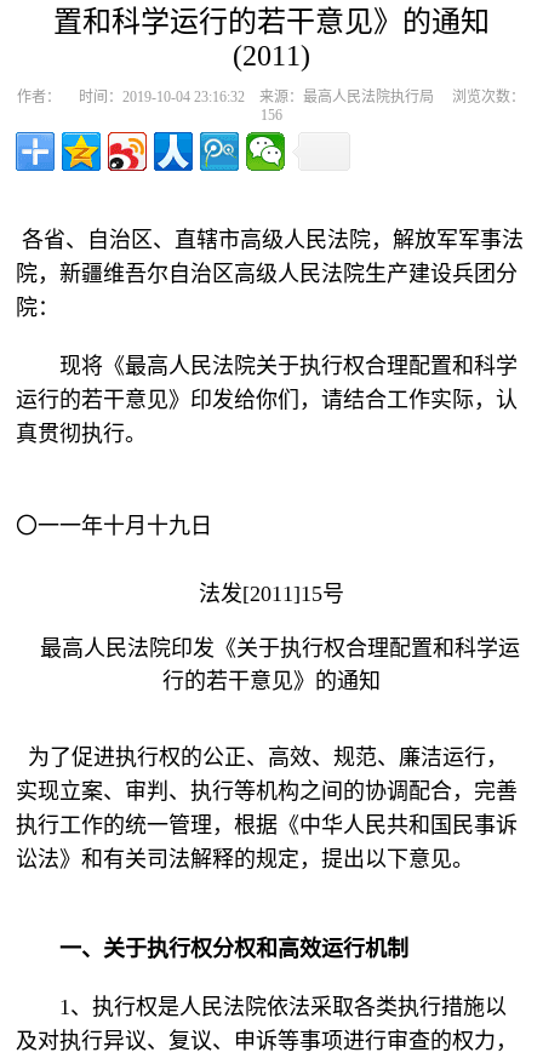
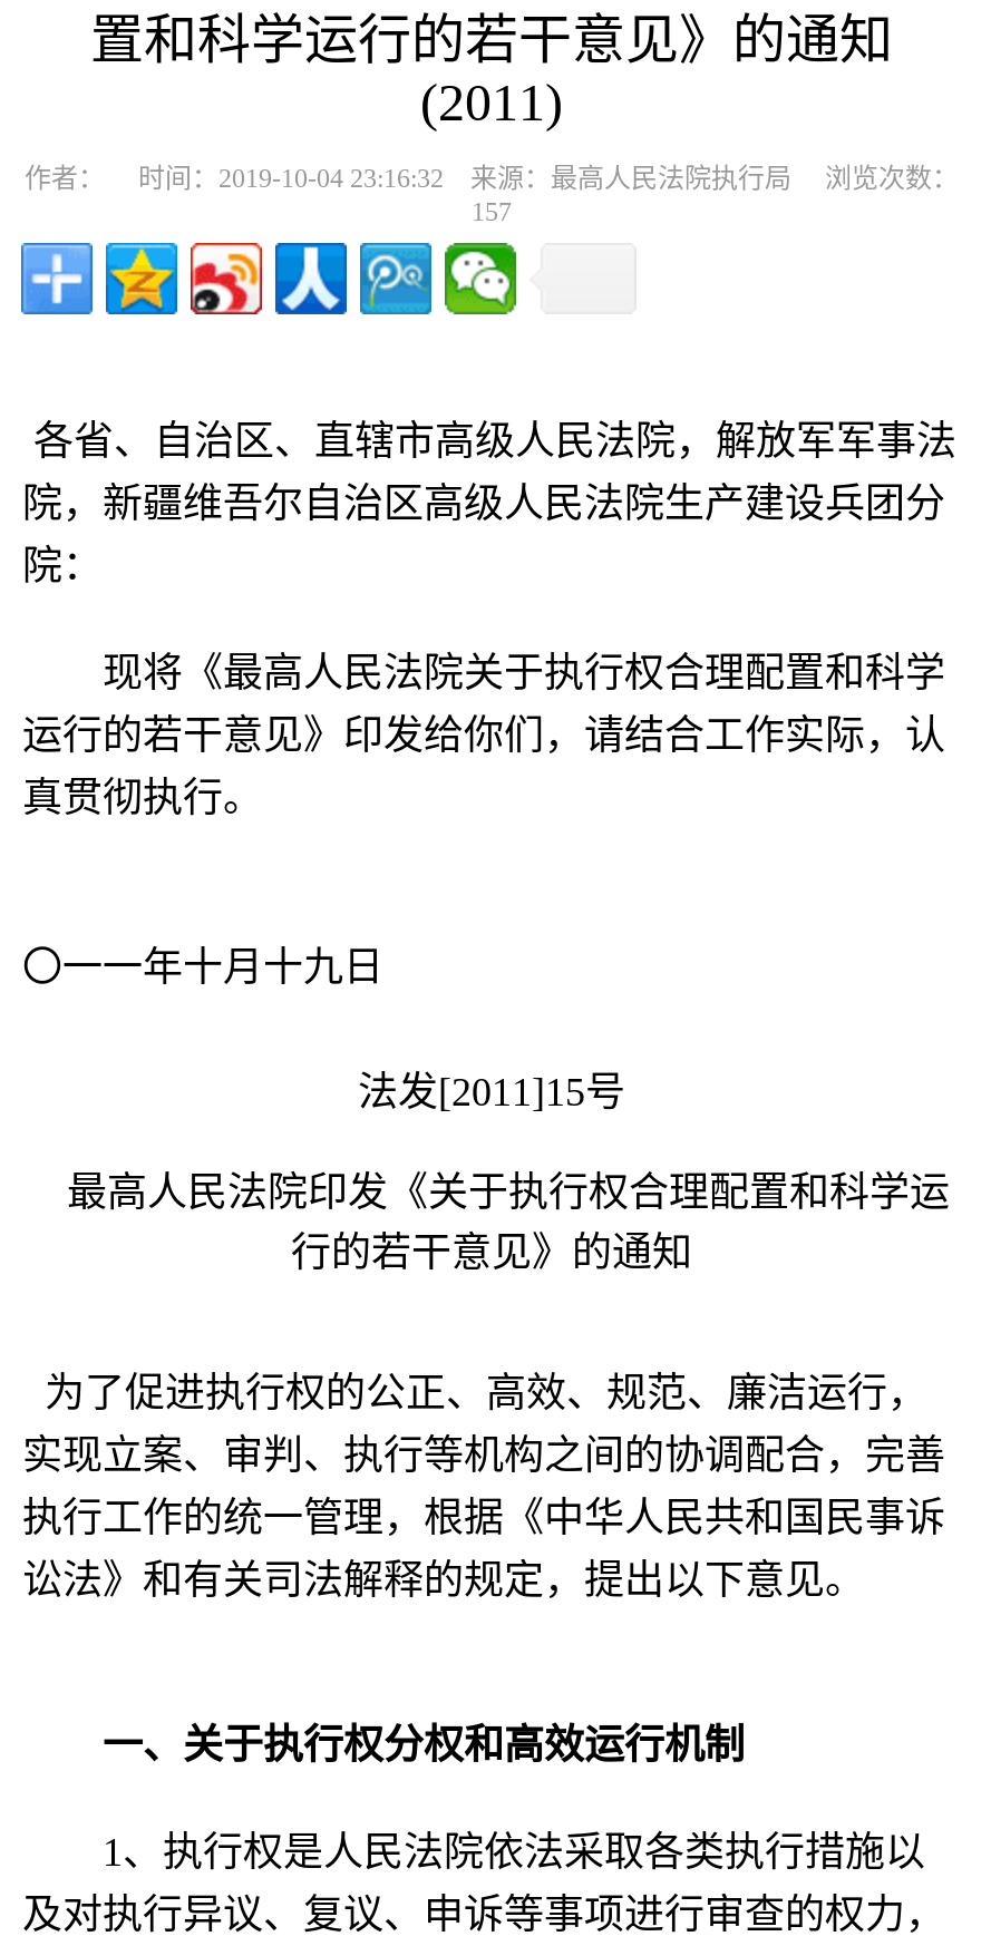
[261,107,282,124] 156 -> [472,196,512,227] 157

